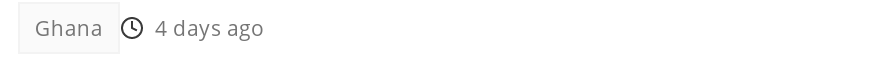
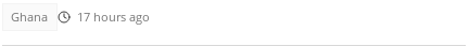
[35,14,265,42] Ghana 4 days ago -> [11,10,149,24] Ghana 17 hours ago

